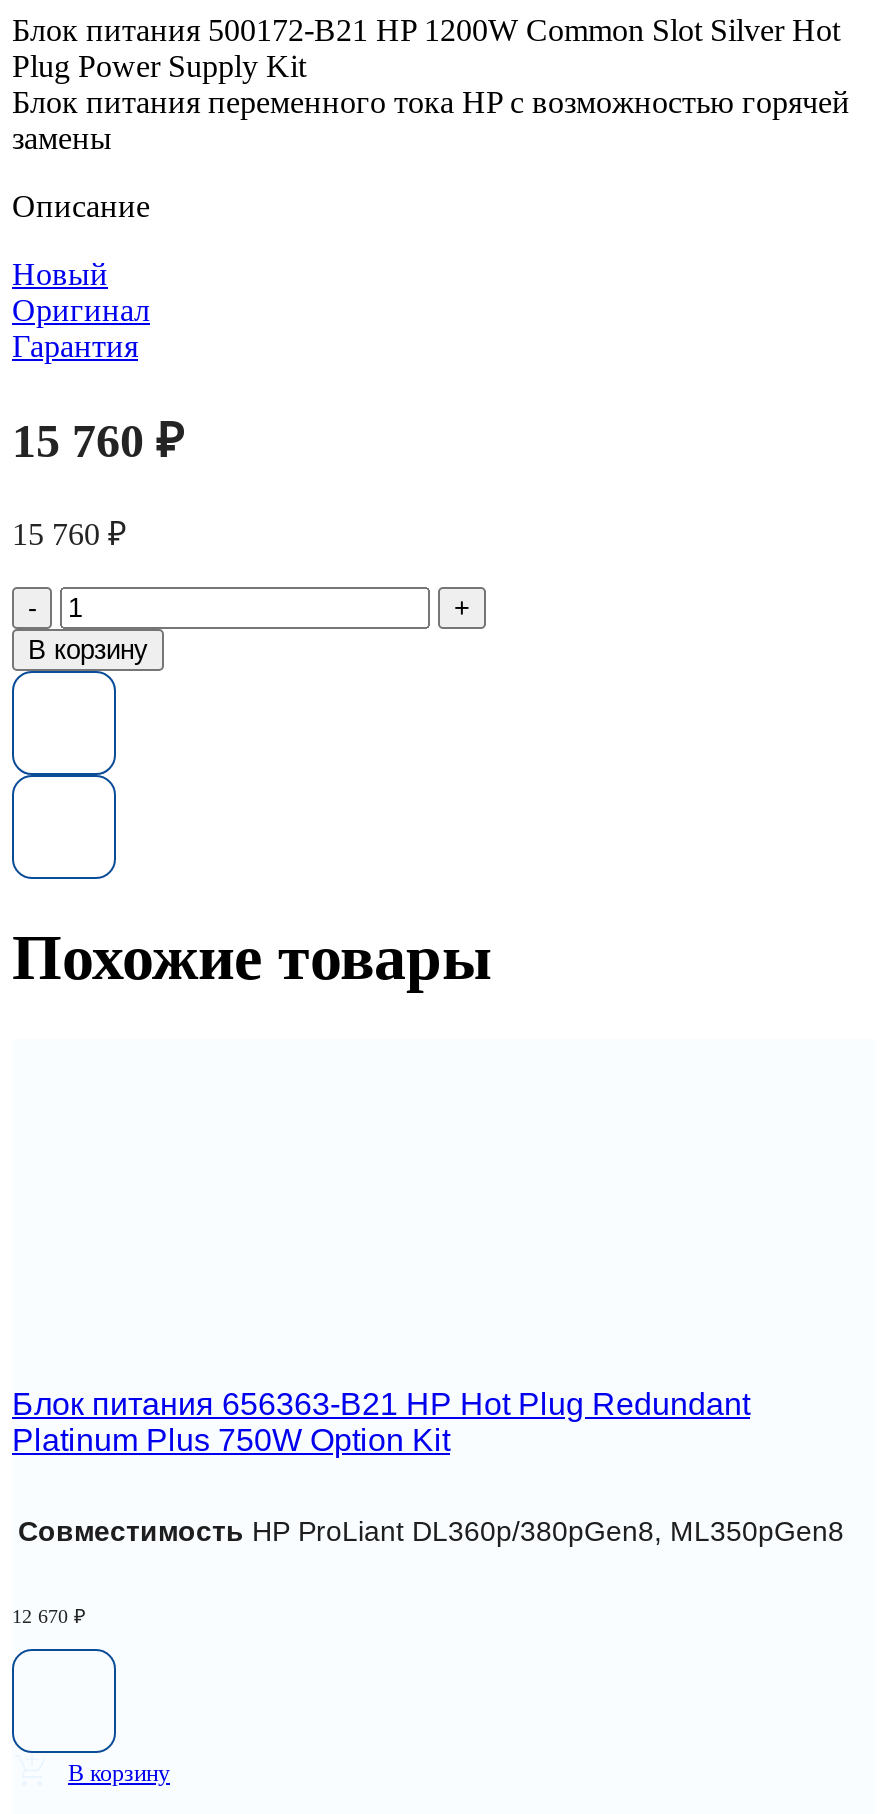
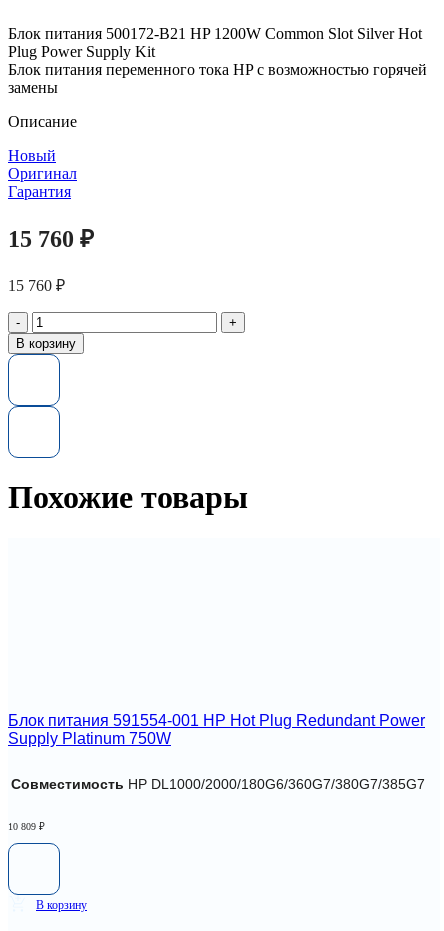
[12,1388,750,1458] Блок питания 656363-B21 HP Hot Plug Redundant | Platinum Plus 750W Option Kit -> [8,712,425,747] Блок питания 591554-001 HP Hot Plug Redundant Power | Supply Platinum 750W
[18,1515,844,1547] Совместимость HP ProLiant DL360p/380pGen8, ML350pGen8 -> [11,776,425,792] Совместимость HP DL1000/2000/180G6/360G7/380G7/385G7
[12,1605,86,1627] 12 670 ₽ -> [8,821,45,832] 10 809 ₽

